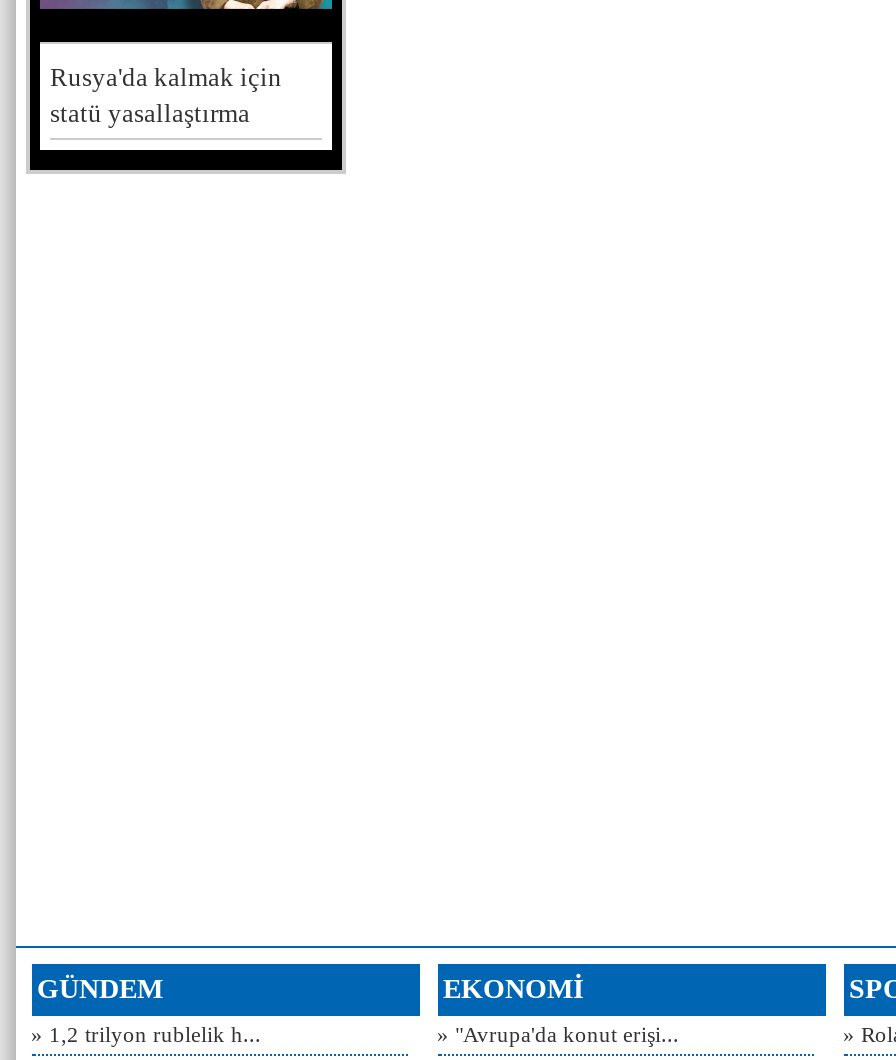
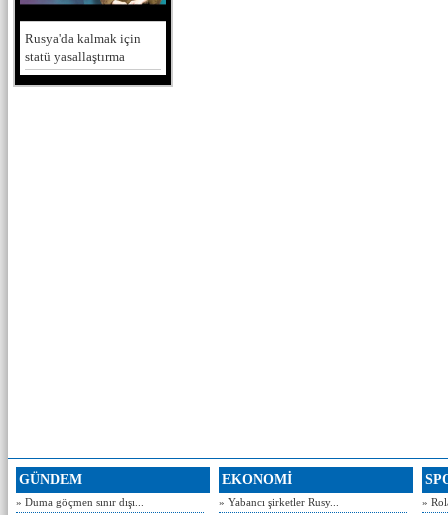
[31,1023,261,1047] » 1,2 trilyon rublelik h... -> [15,496,143,508] » Duma göçmen sınır dışı...
[437,1023,679,1047] » "Avrupa'da konut erişi... -> [218,496,338,508] » Yabancı şirketler Rusy...

